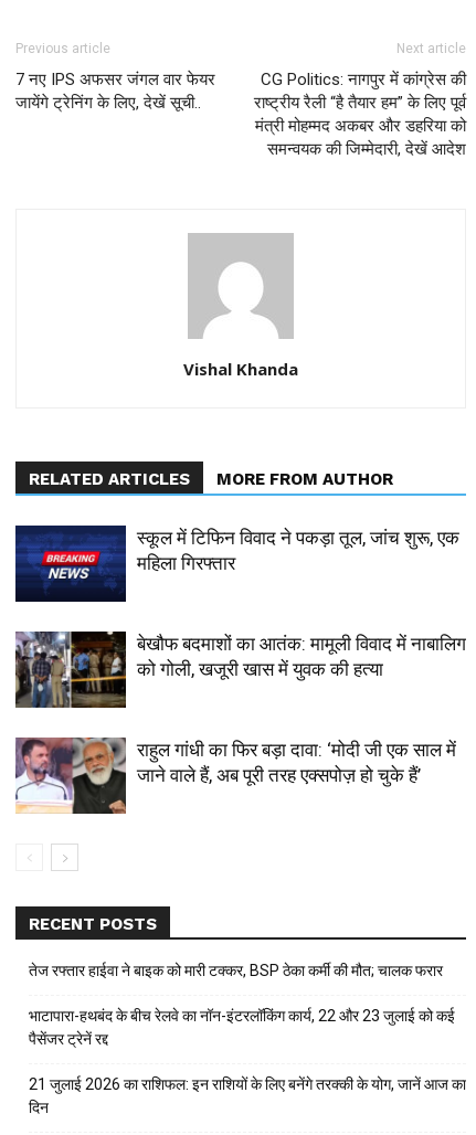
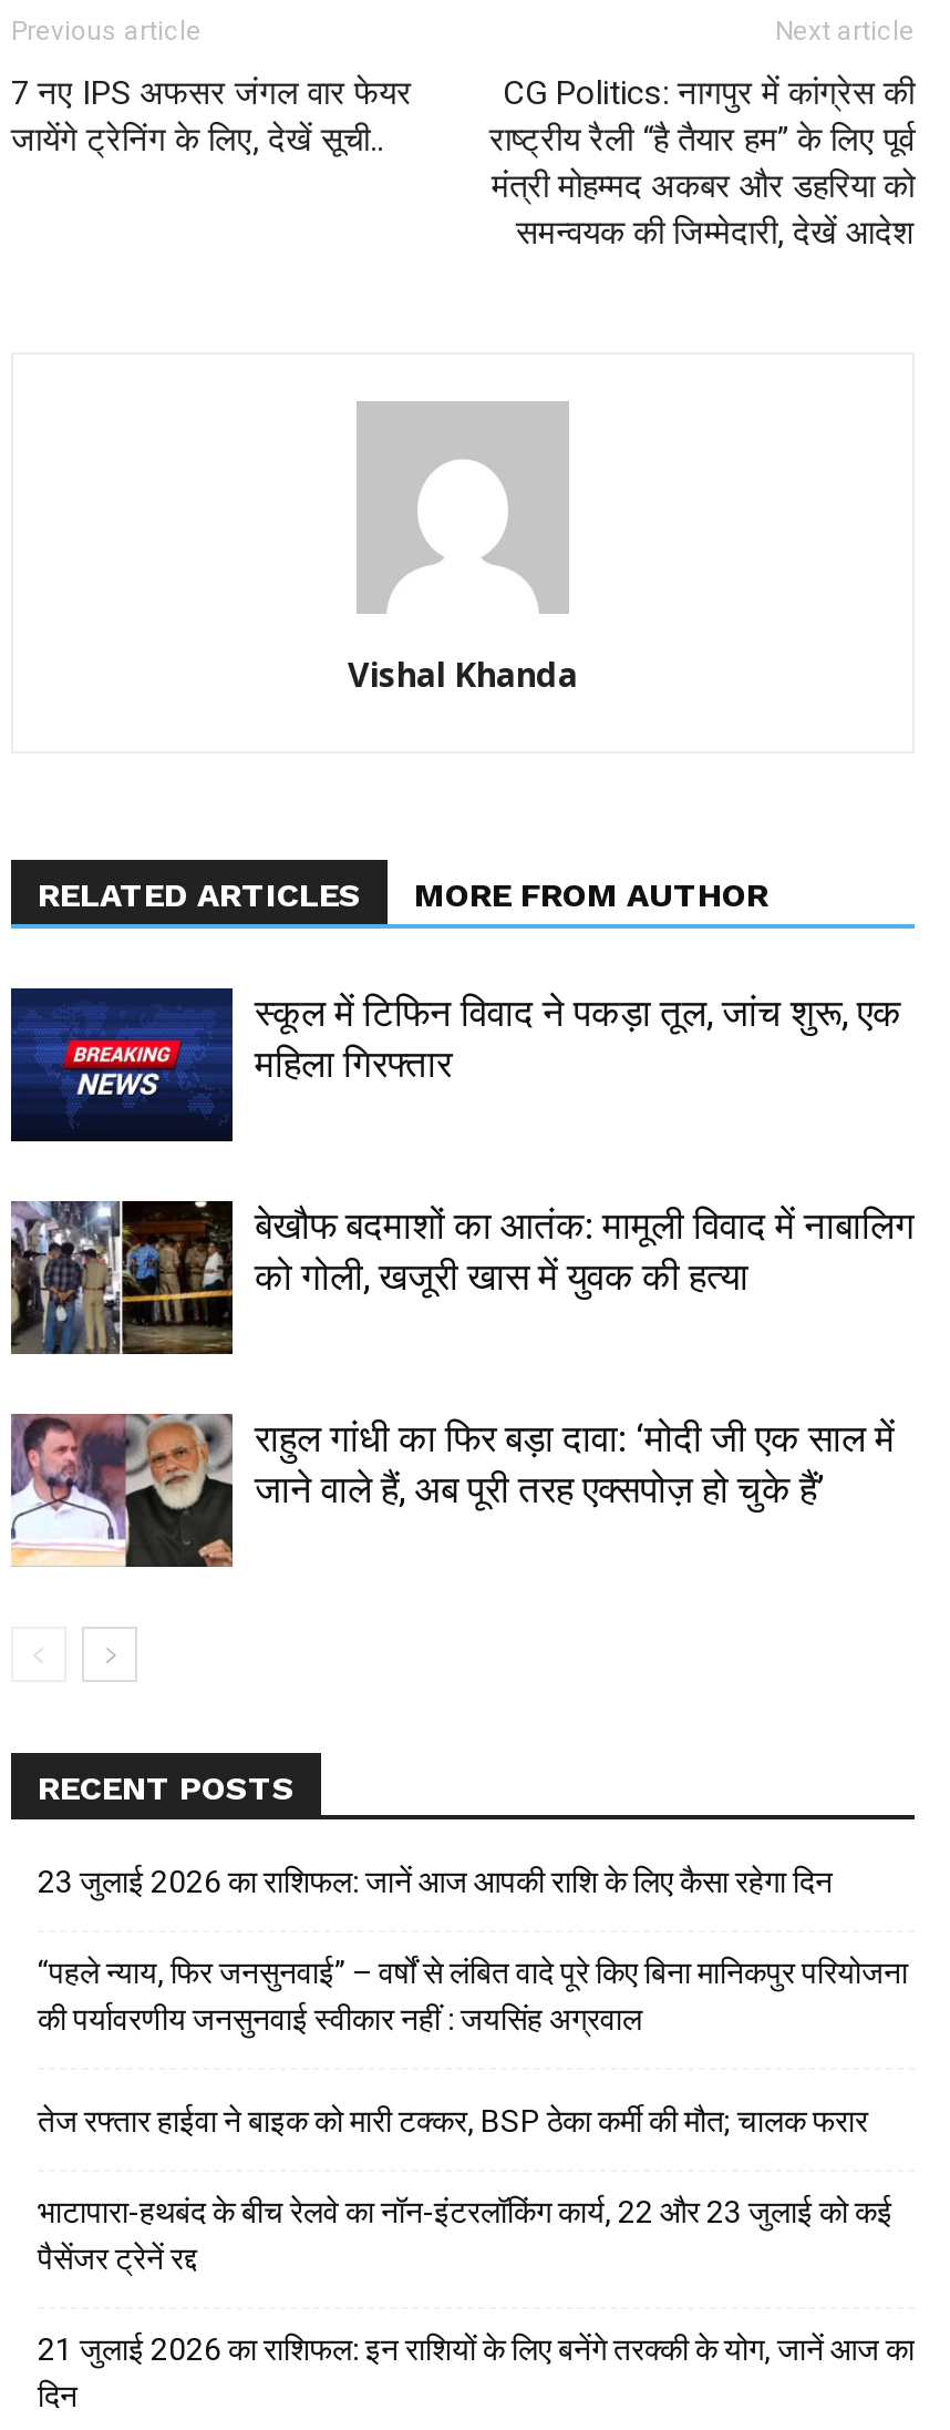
none -> [38,1864,908,2037] 23 जुलाई 2026 का राशिफल: जानें आज आपकी राशि के लिए कैसा रहेगा दिन | “पहले न्याय, फिर जनसुनवाई” – वर्षों से लंबित वादे पूरे किए बिना मानिकपुर परियोजना | की पर्यावरणीय जनसुनवाई स्वीकार नहीं : जयसिंह अग्रवाल

